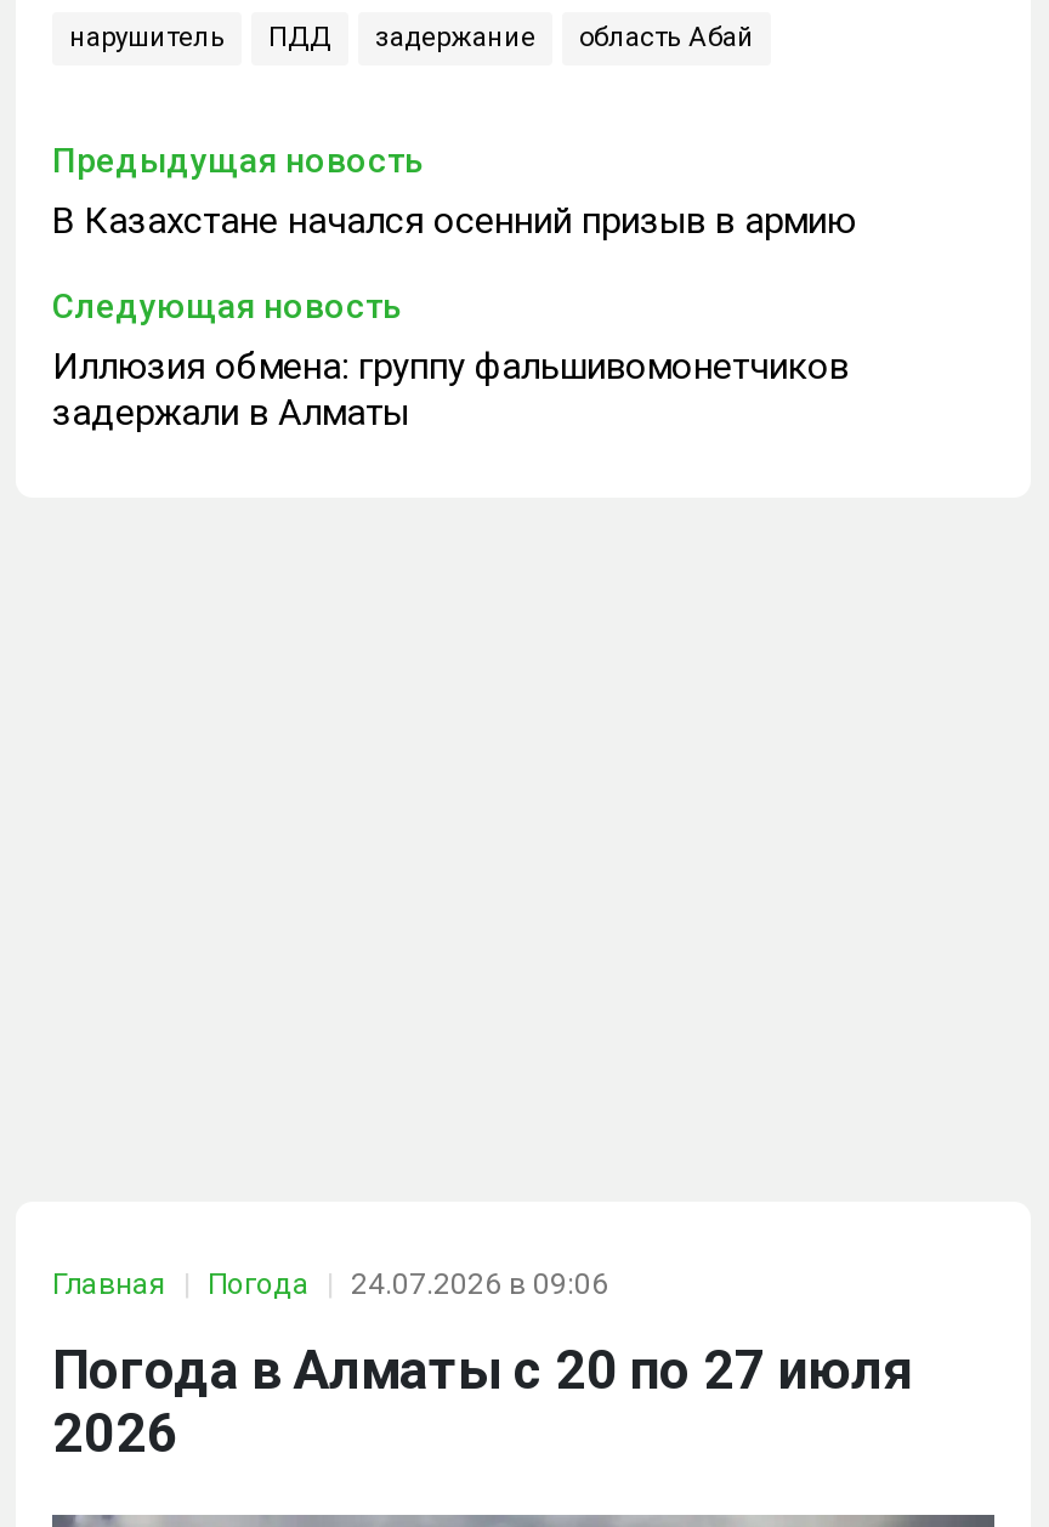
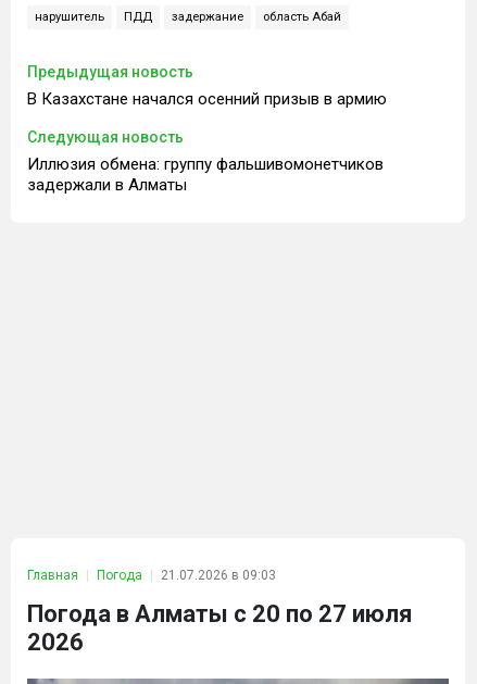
[52,1267,608,1301] Главная Погода 24.07.2026 в 09:06 -> [27,568,276,583] Главная Погода 21.07.2026 в 09:03

